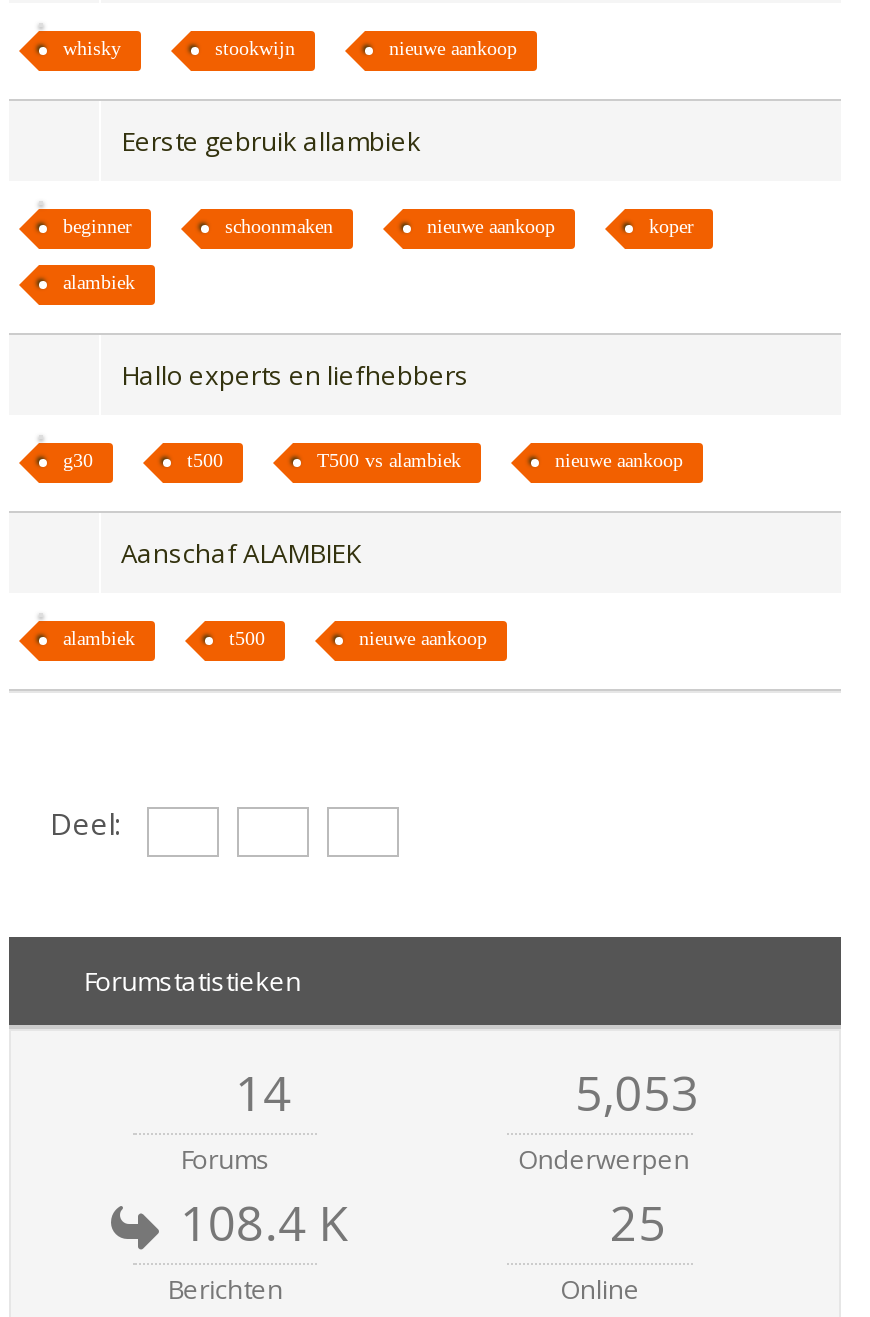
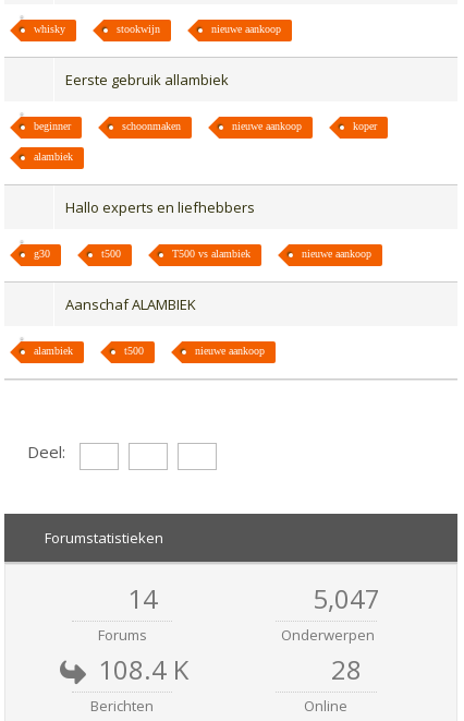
[575,1059,699,1125] 5,053 -> [312,580,380,616] 5,047
[610,1189,666,1255] 25 -> [332,651,362,687] 28

